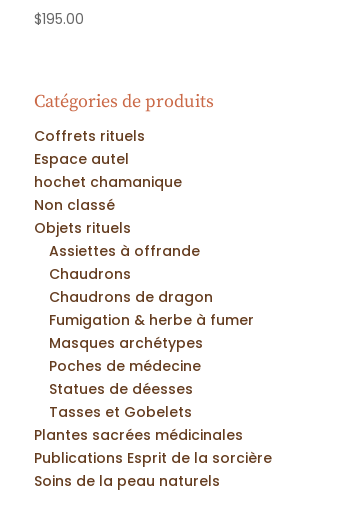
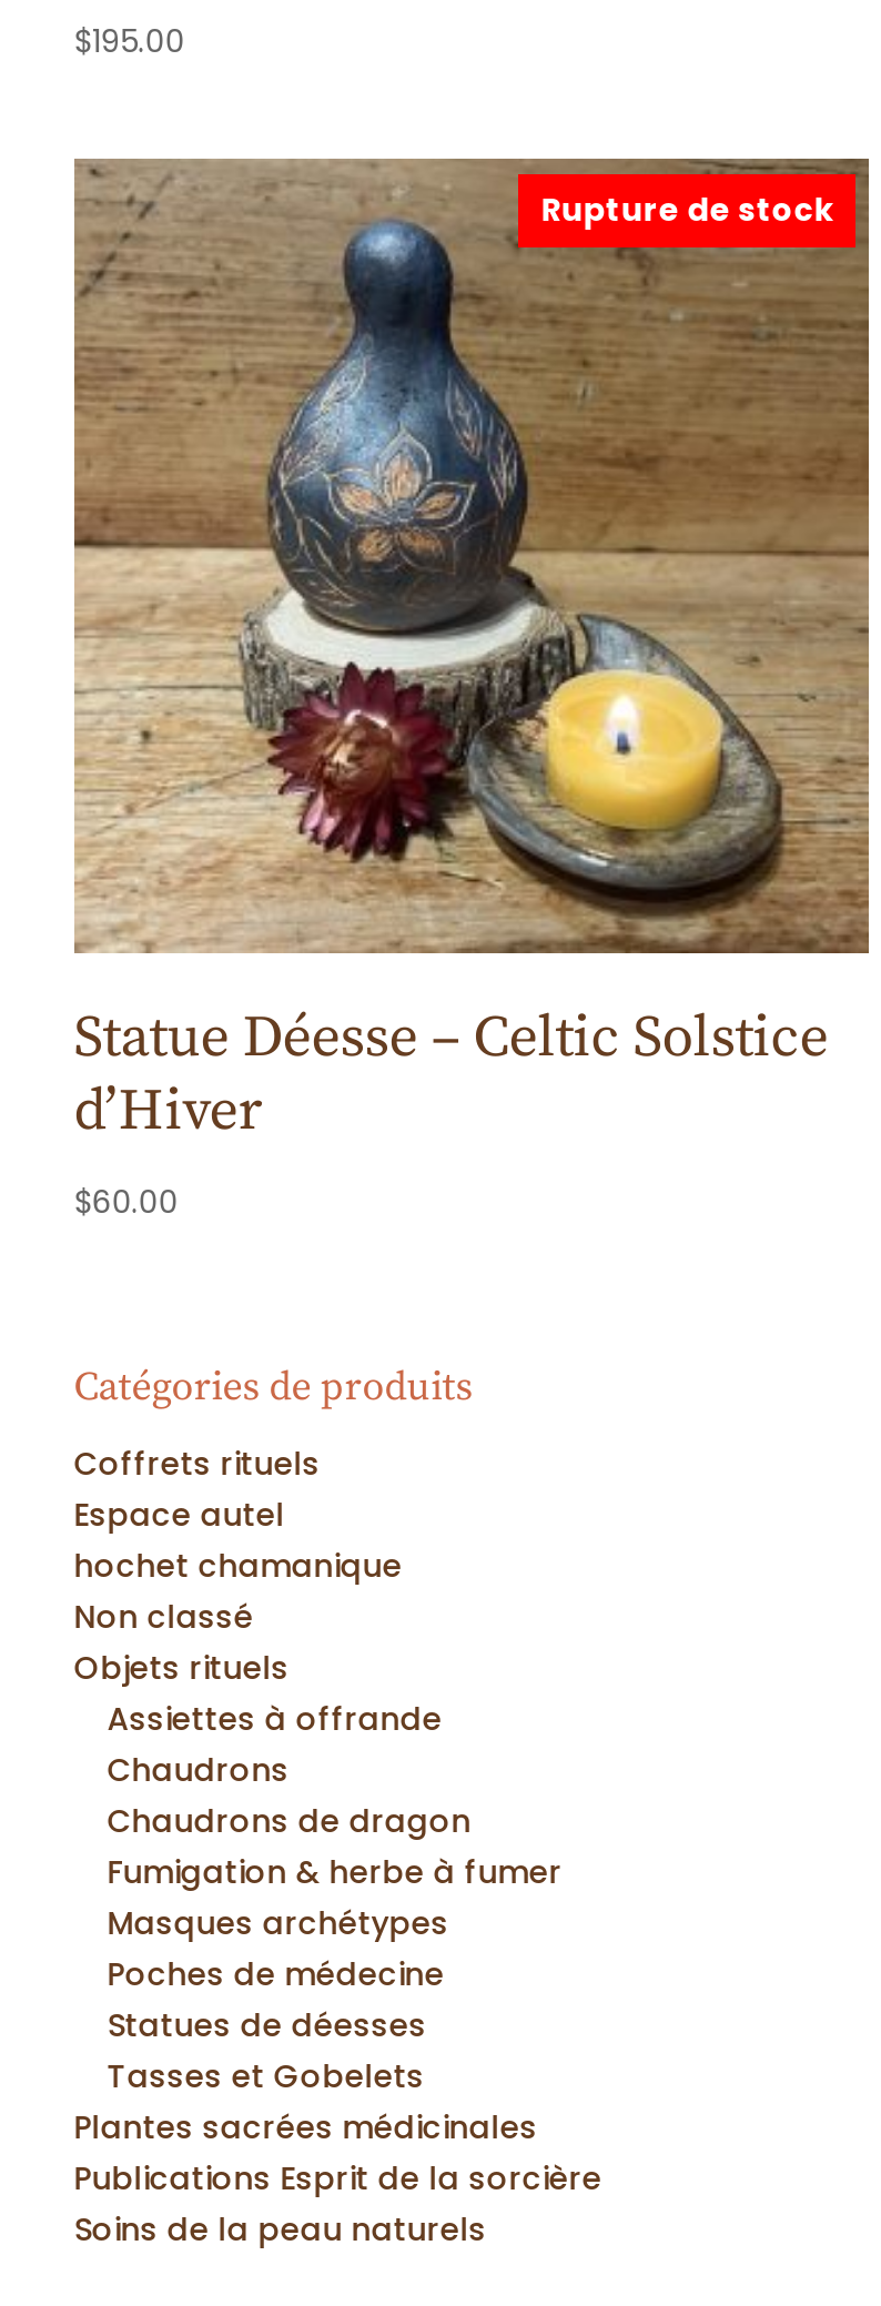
none -> [72,156,871,955] [image] | Rupture de stock
none -> [74,1003,828,1225] Statue Déesse – Celtic Solstice | d’Hiver | $60.00

